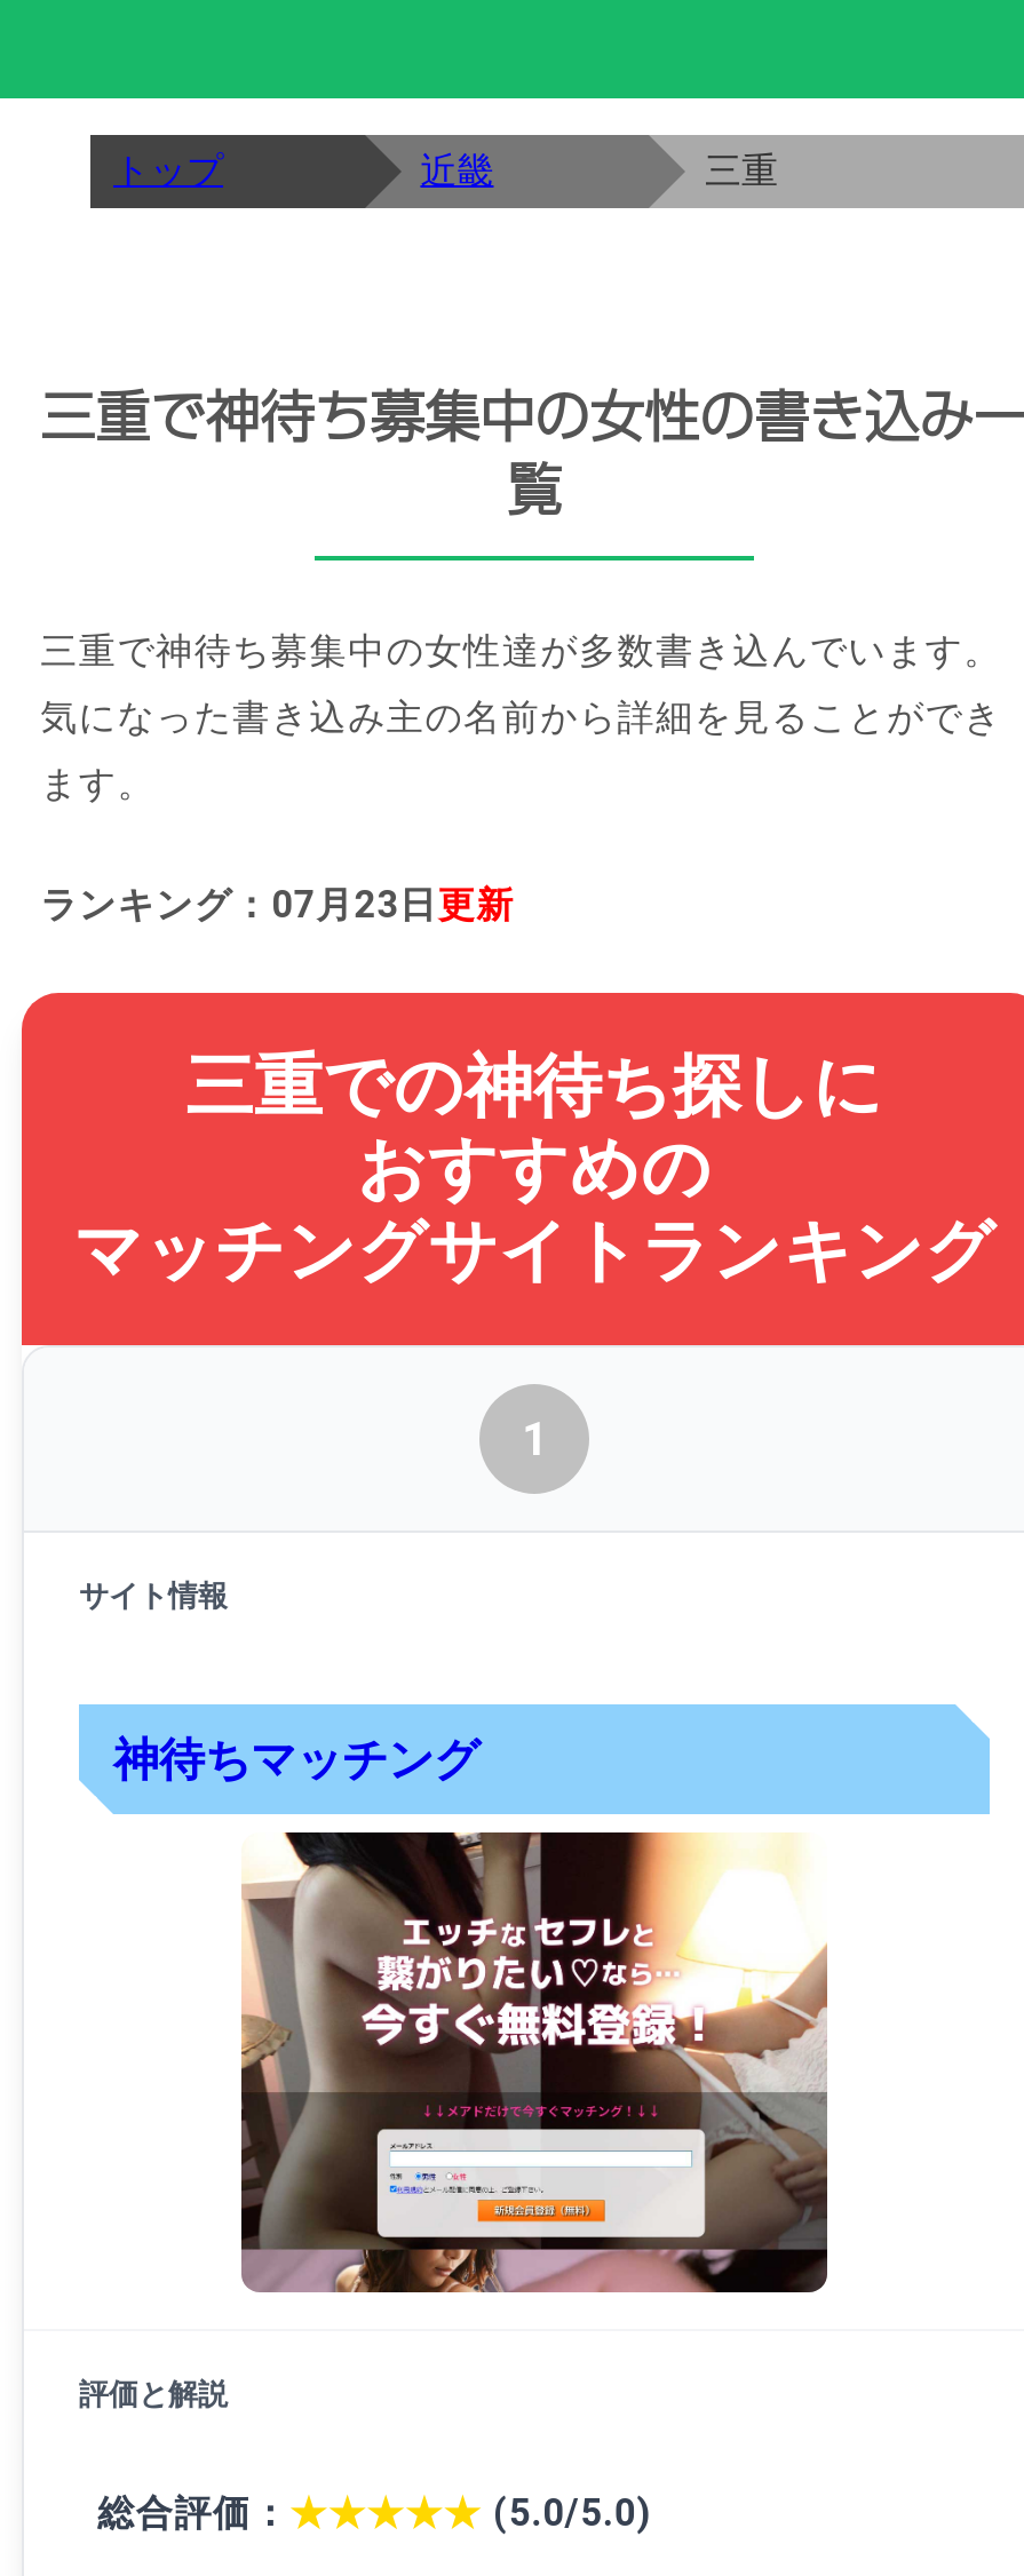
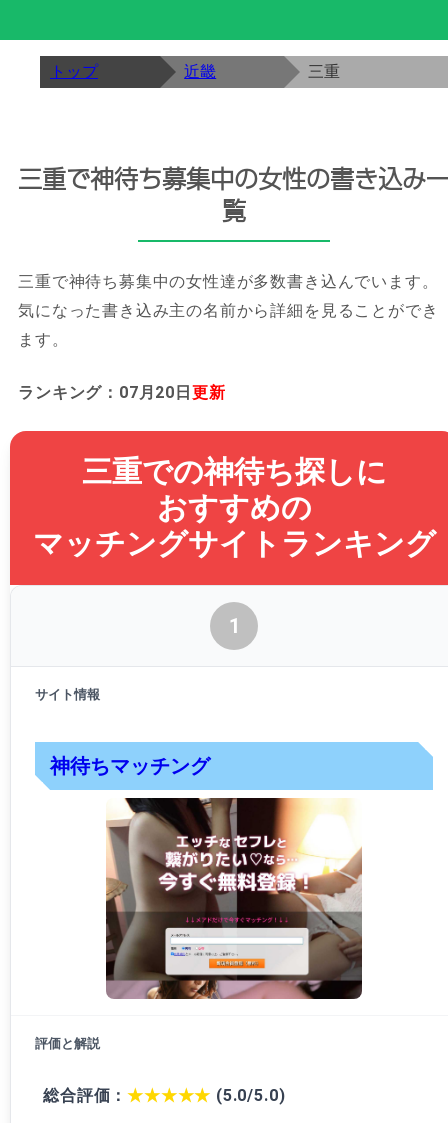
[40,883,515,927] ランキング：07月23日更新 -> [18,383,225,402] ランキング：07月20日更新

